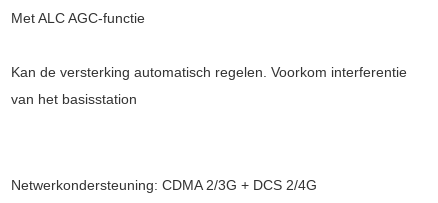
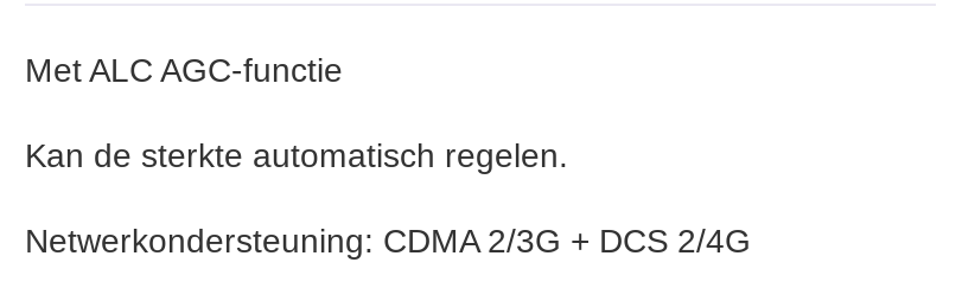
[11,64,407,107] Kan de versterking automatisch regelen. Voorkom interferentie | van het basisstation -> [25,136,568,174] Kan de sterkte automatisch regelen.

